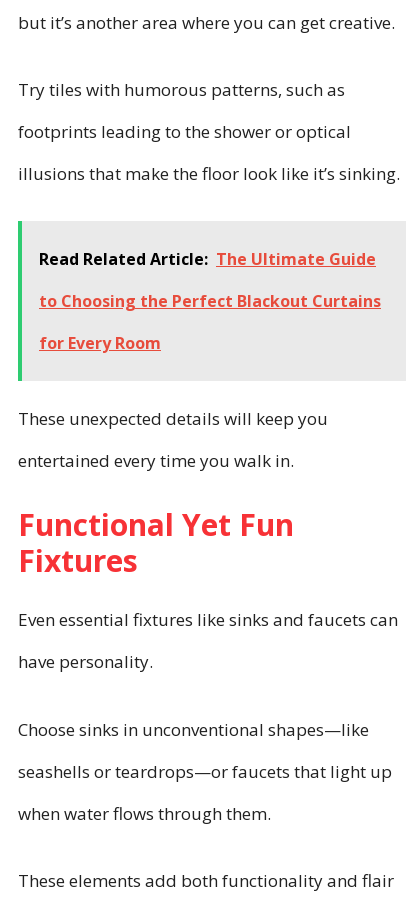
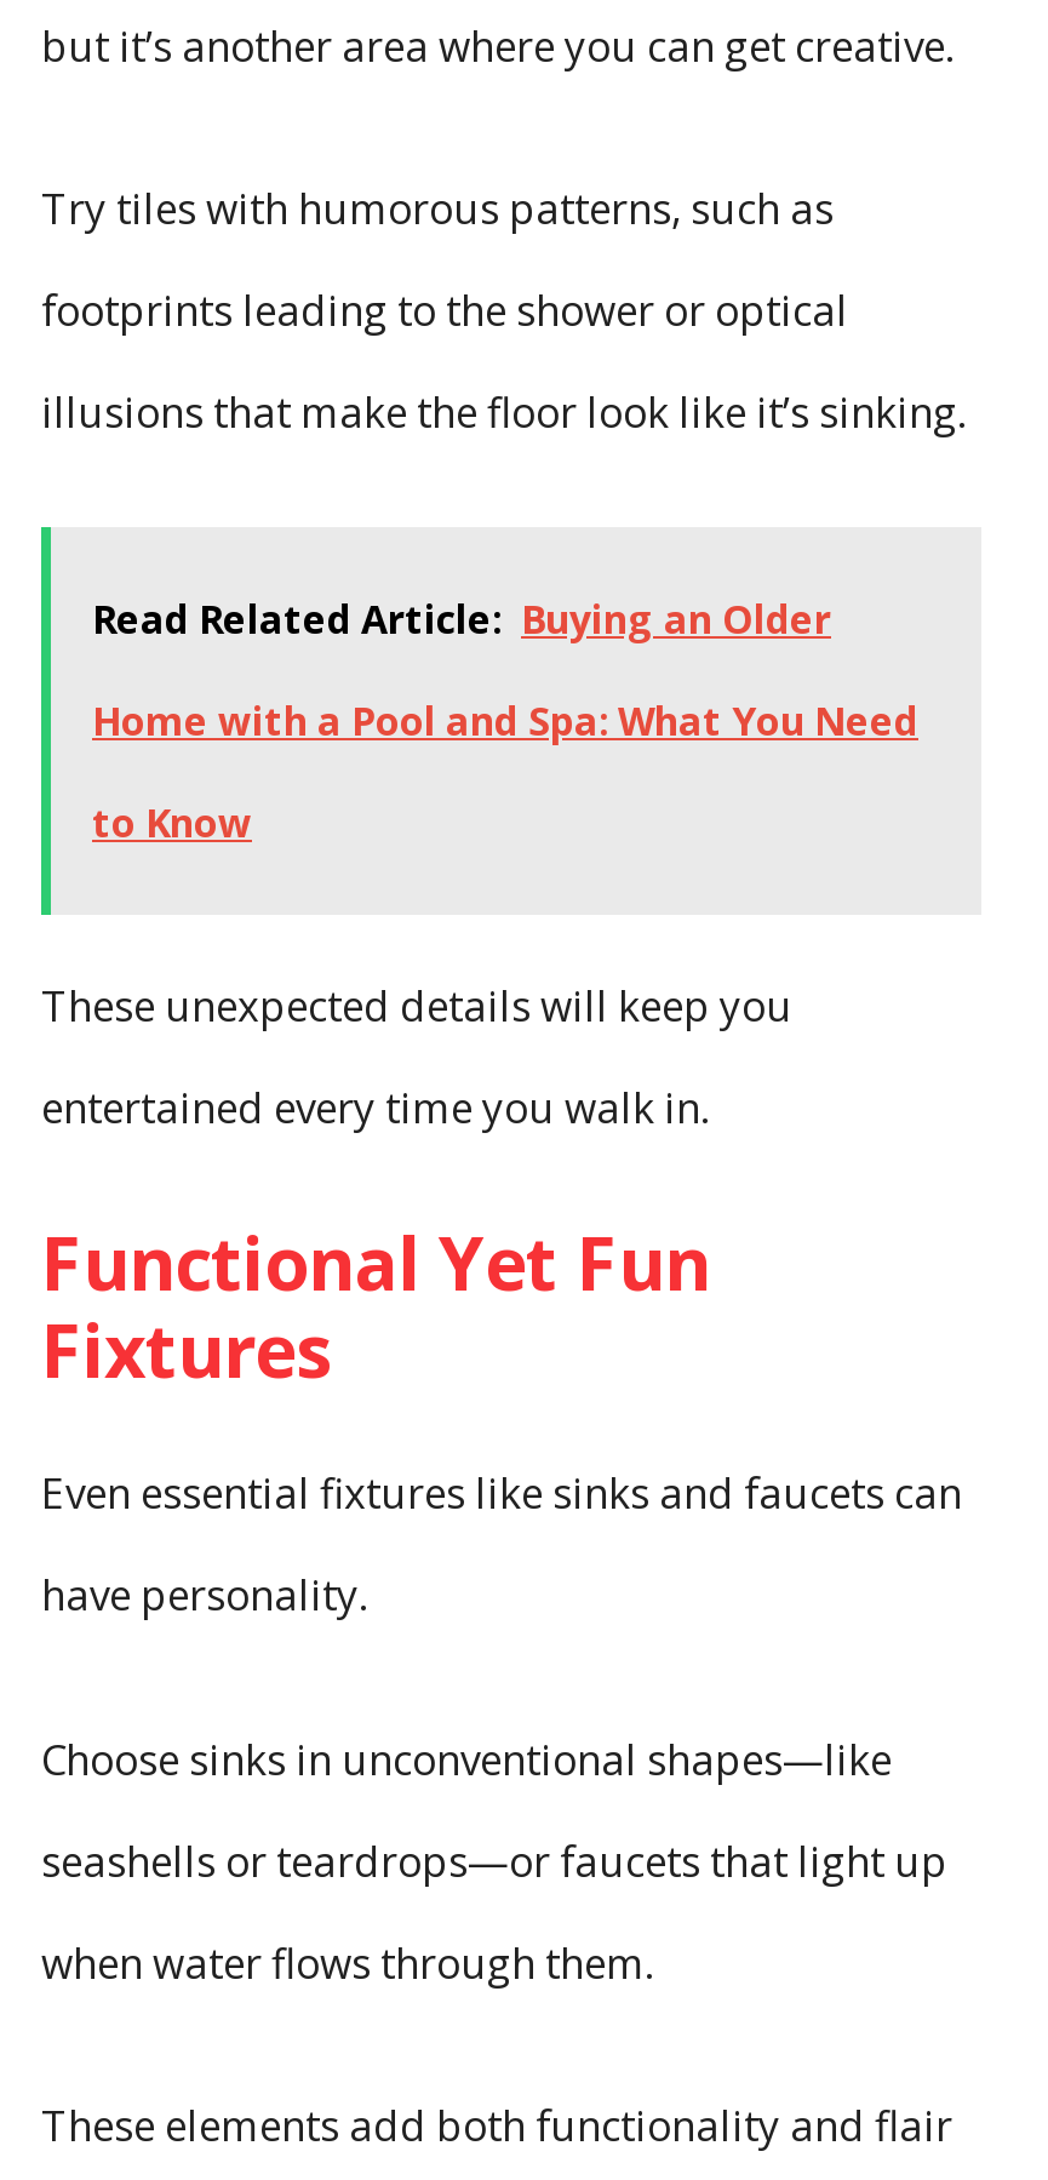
[39,247,376,269] Read Related Article: The Ultimate Guide -> [92,591,831,645] Read Related Article: Buying an Older
[39,289,381,311] to Choosing the Perfect Blackout Curtains -> [92,693,918,746] Home with a Pool and Spa: What You Need
[39,331,161,353] for Every Room -> [92,795,252,848] to Know

